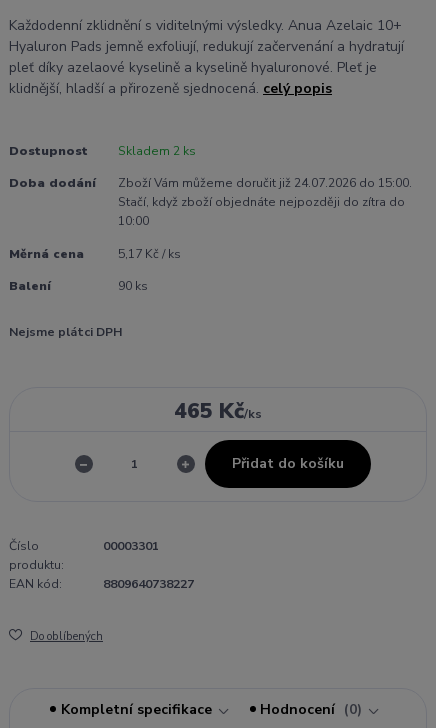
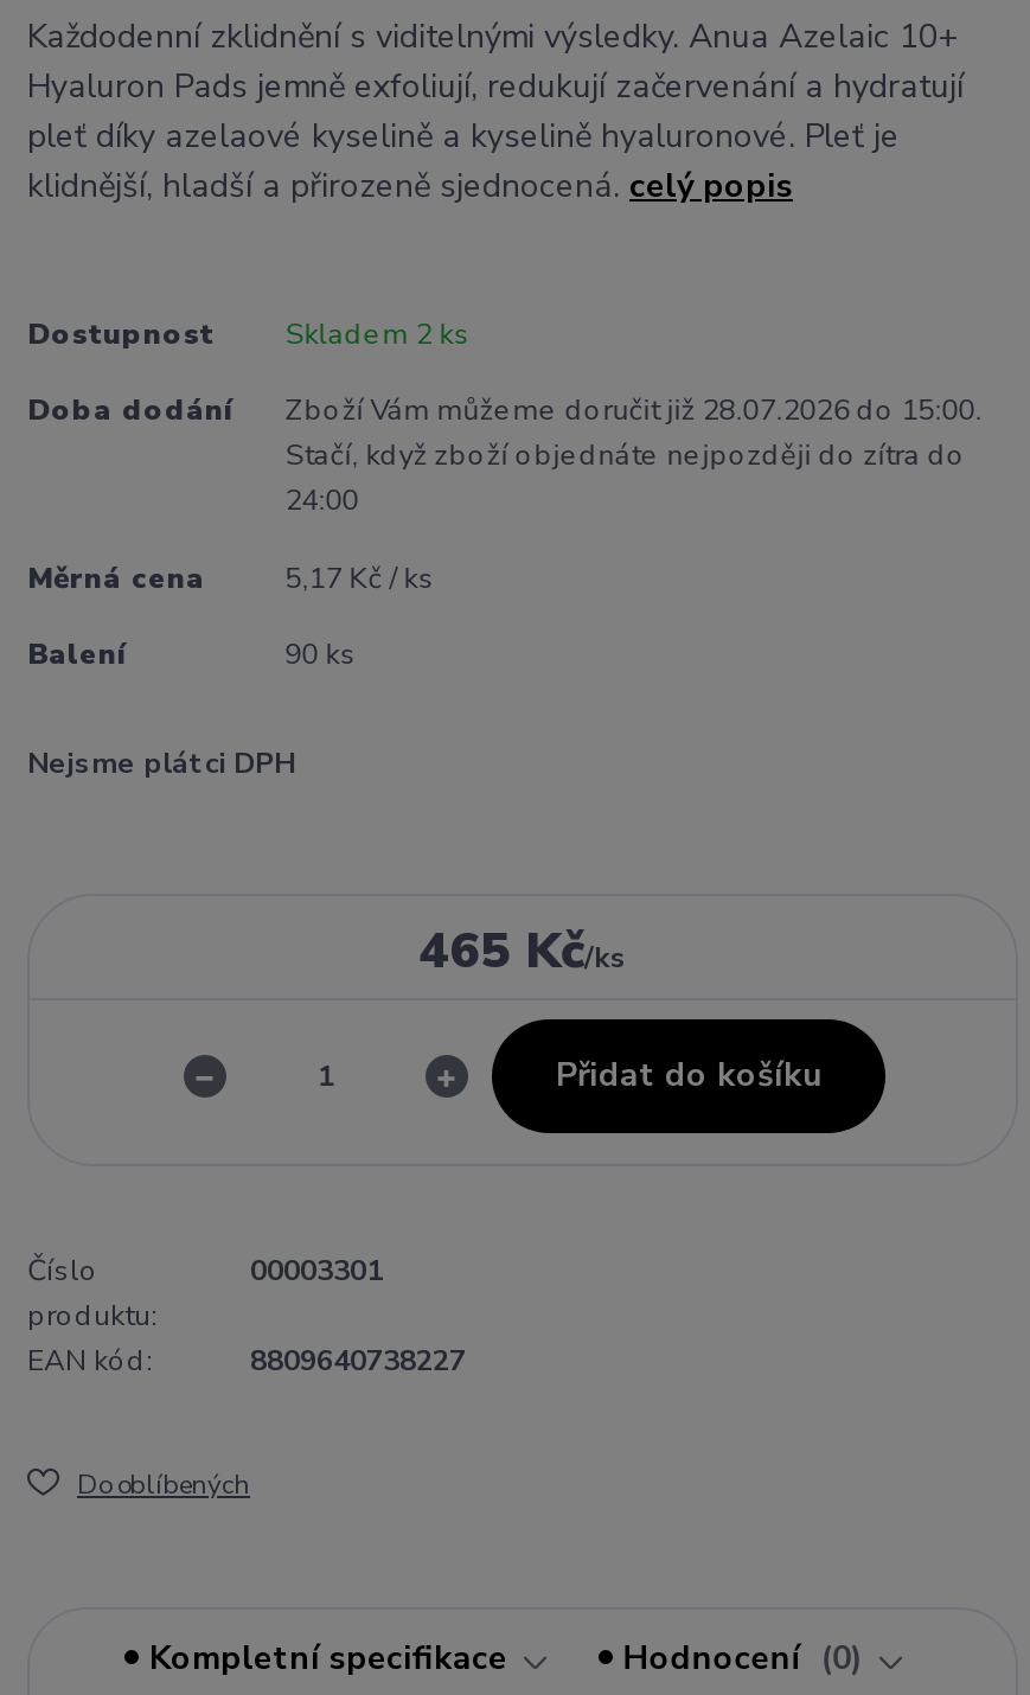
[118,175,412,191] Zboží Vám můžeme doručit již 24.07.2026 do 15:00. -> [285,392,982,430] Zboží Vám můžeme doručit již 28.07.2026 do 15:00.
[118,213,149,229] 10:00 -> [285,482,359,520] 24:00

